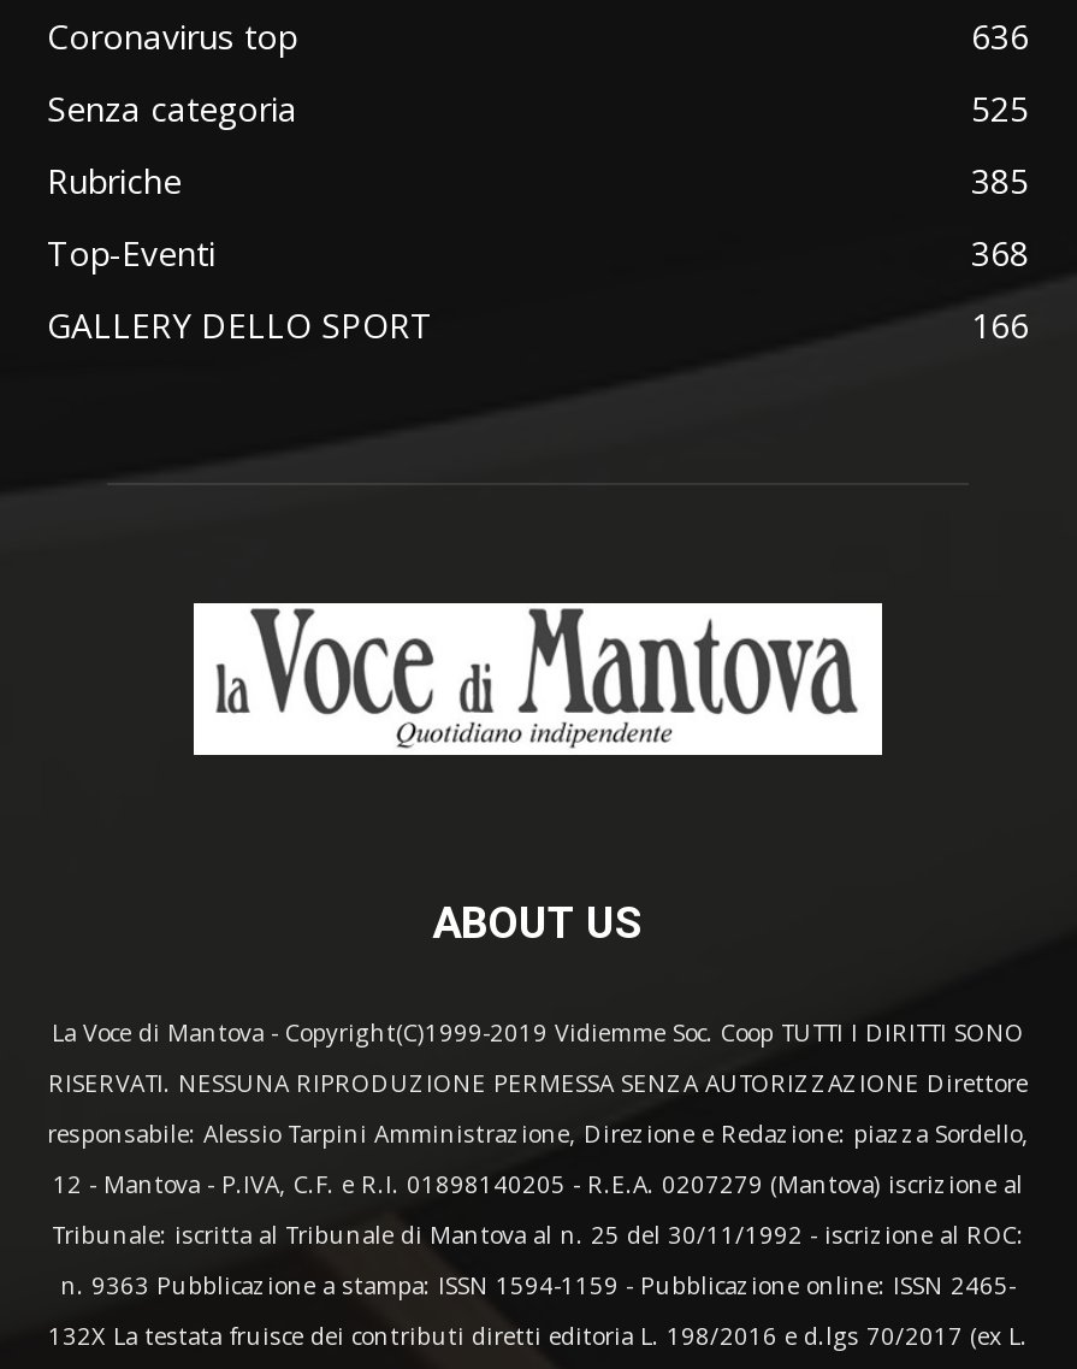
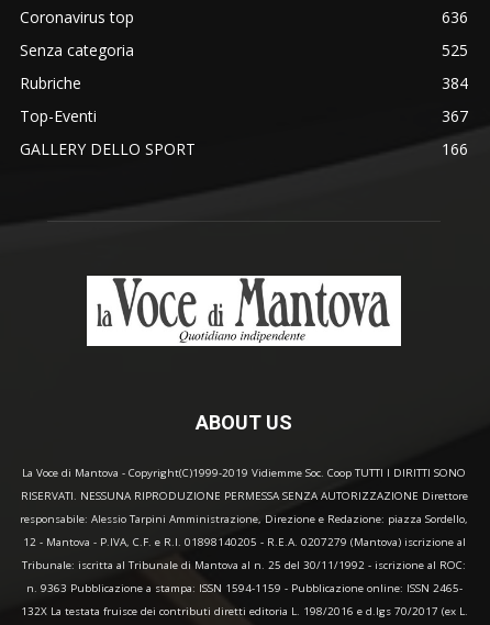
[971,158,1029,204] 385 -> [442,73,468,94] 384
[971,230,1029,276] 368 -> [442,106,468,127] 367

